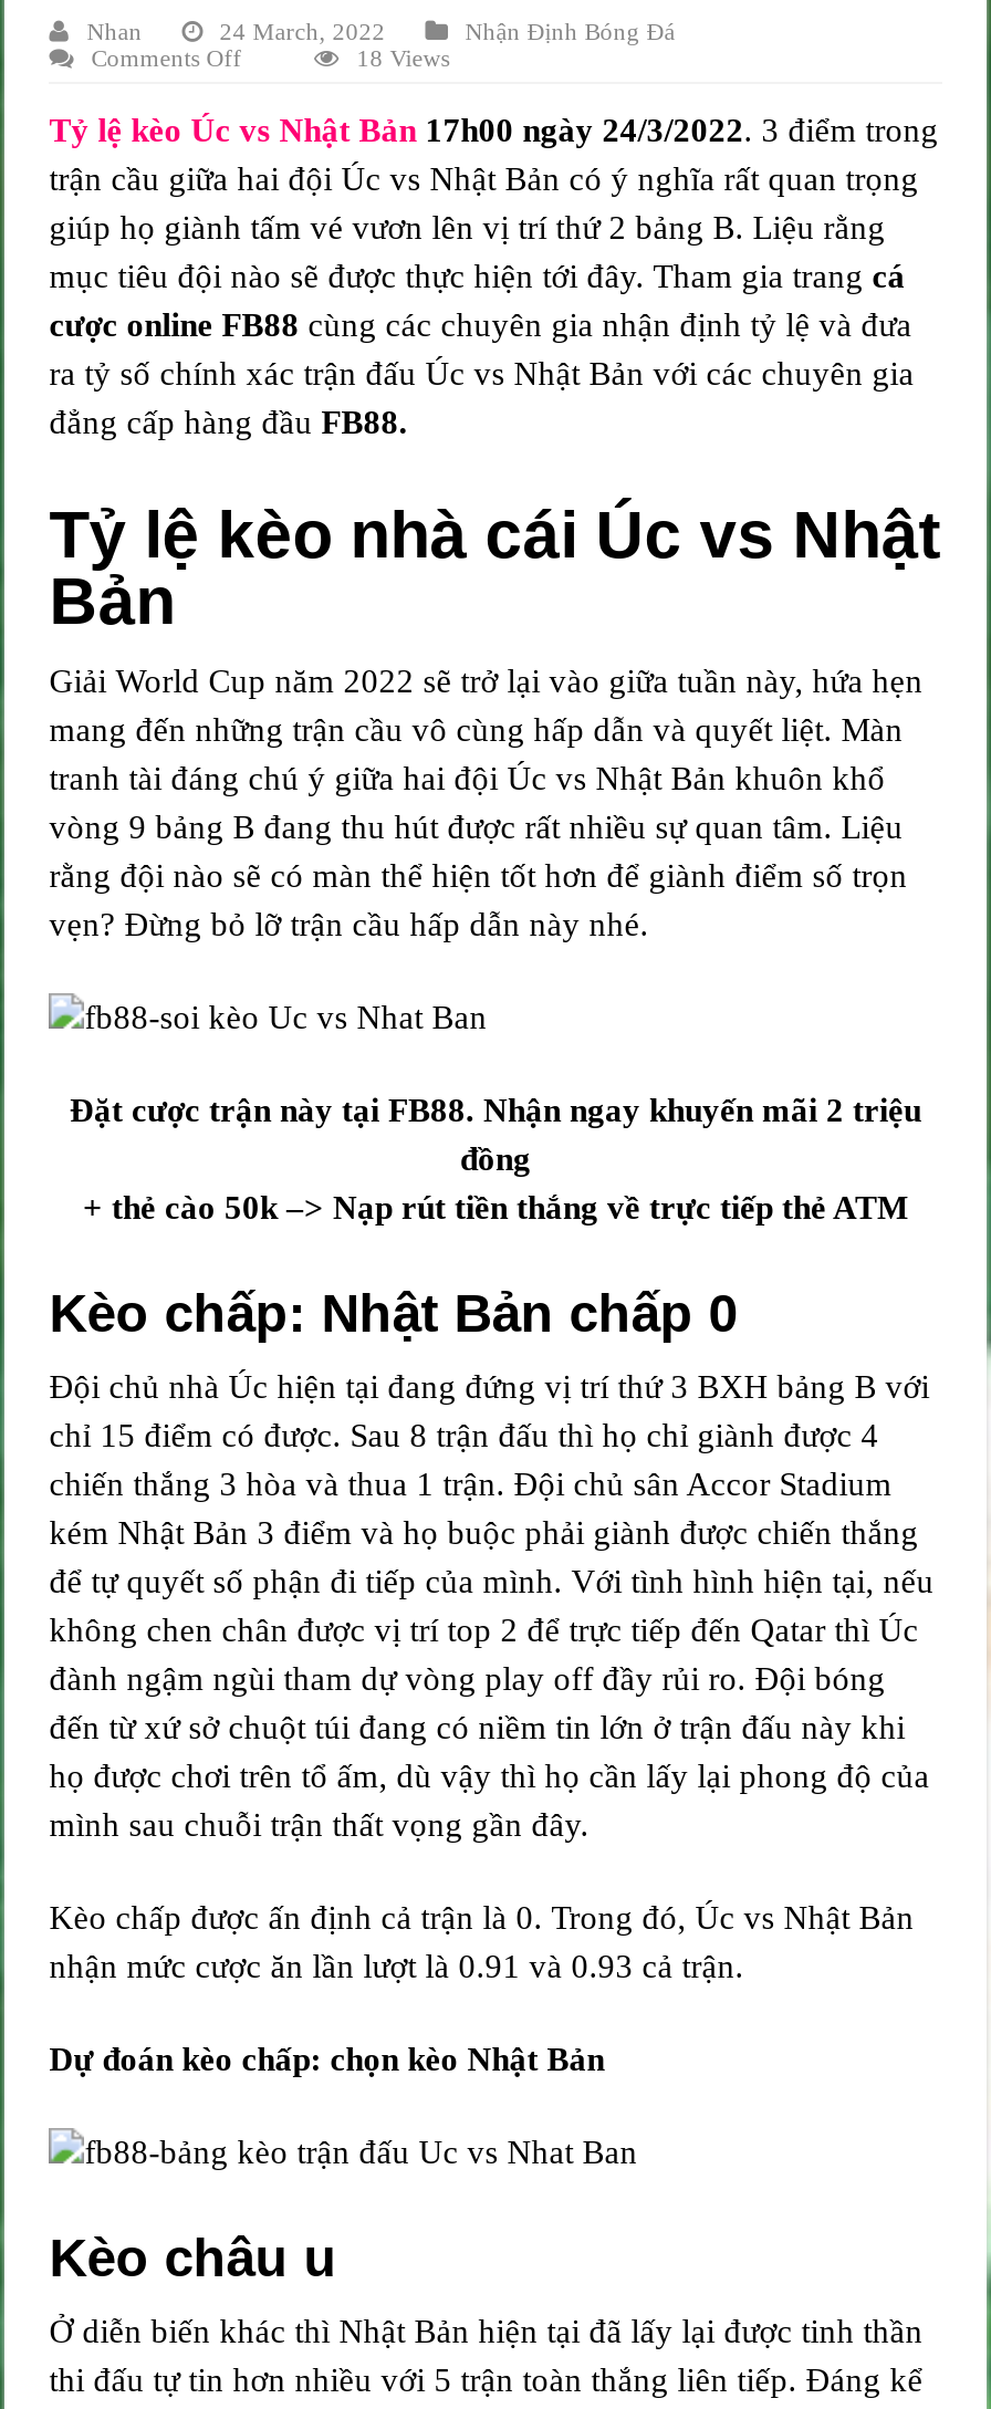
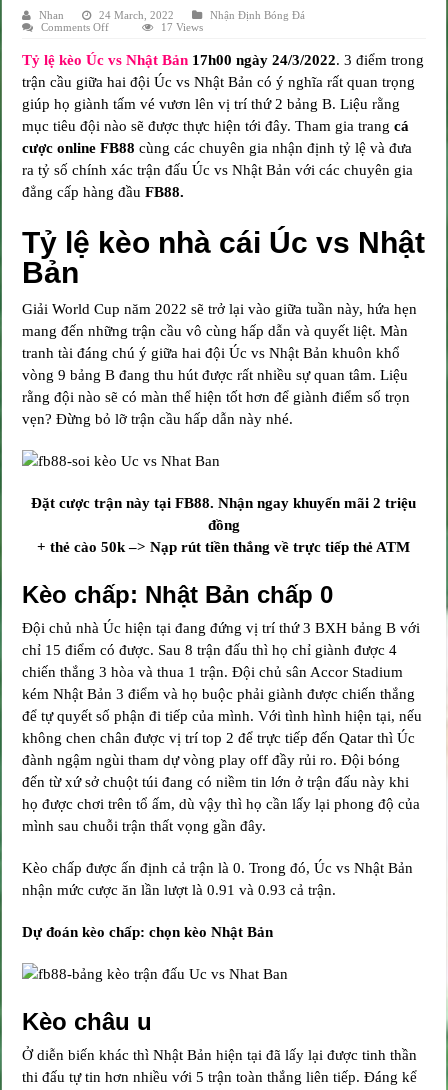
[357,44,449,71] 18 Views -> [161,21,203,33] 17 Views

